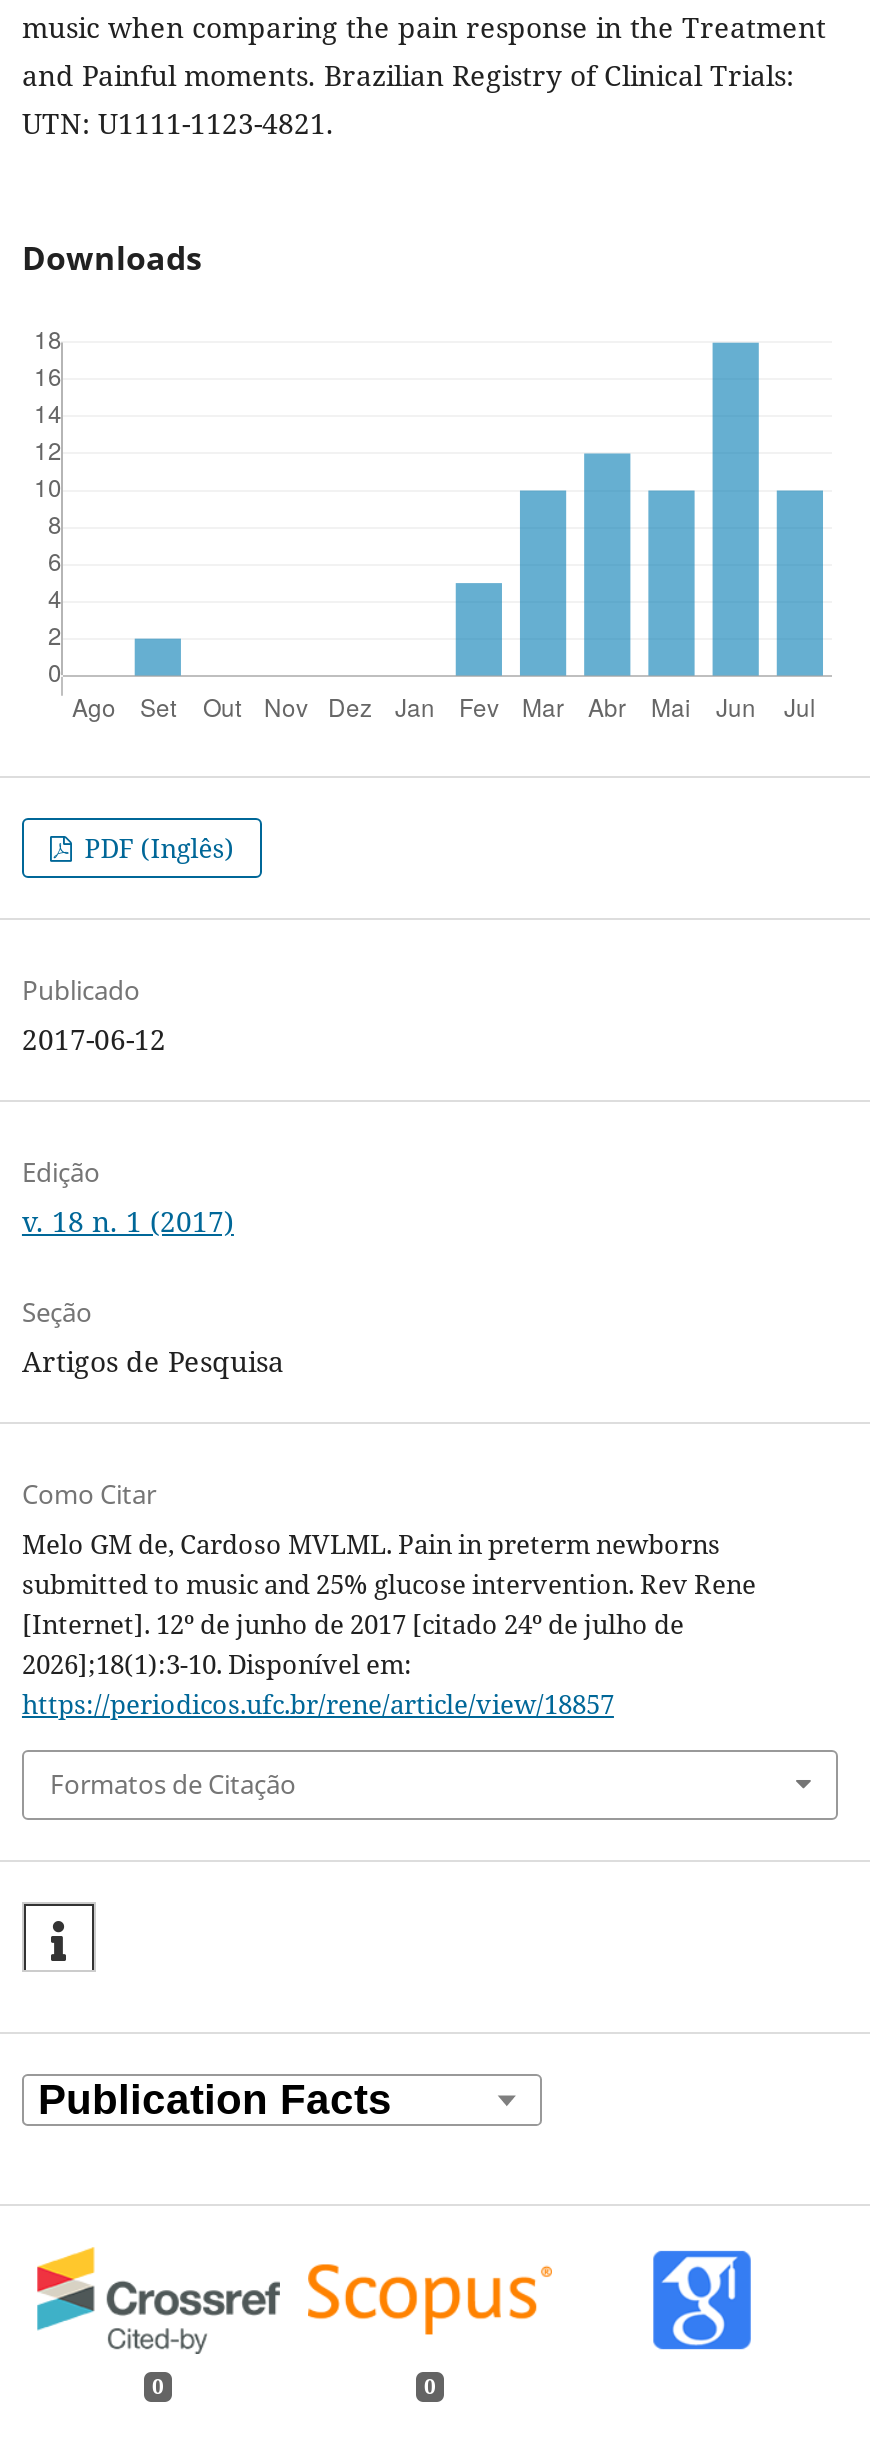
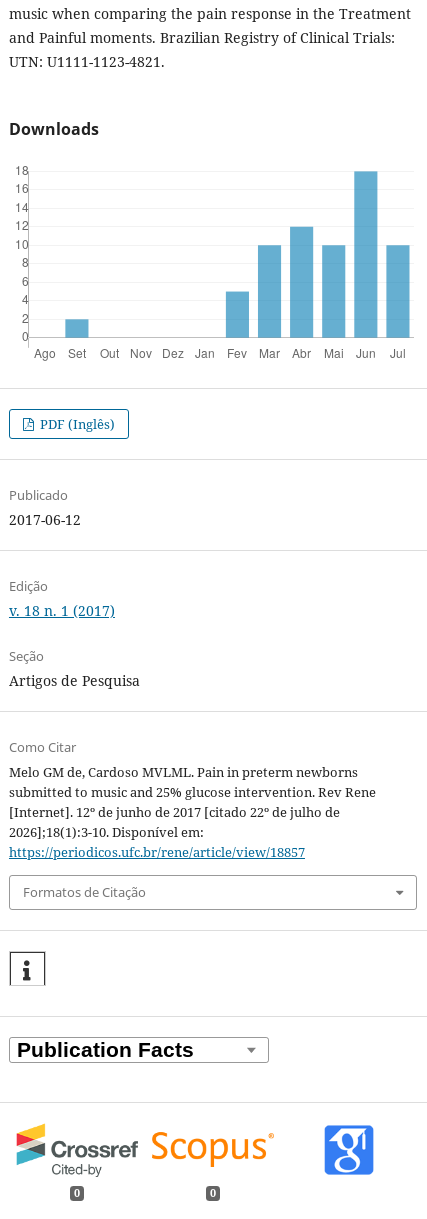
[22,1606,684,1642] [Internet]. 12º de junho de 2017 [citado 24º de julho de -> [9,803,340,821] [Internet]. 12º de junho de 2017 [citado 22º de julho de

